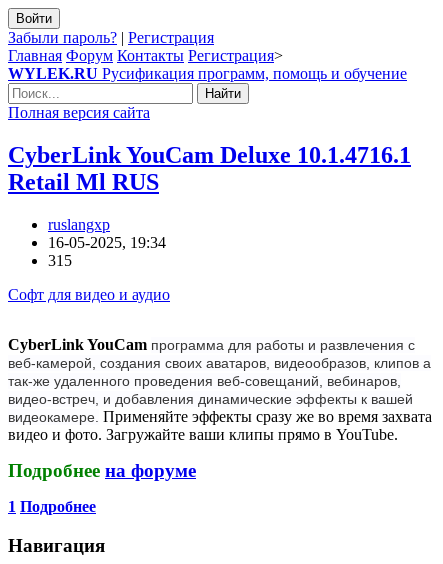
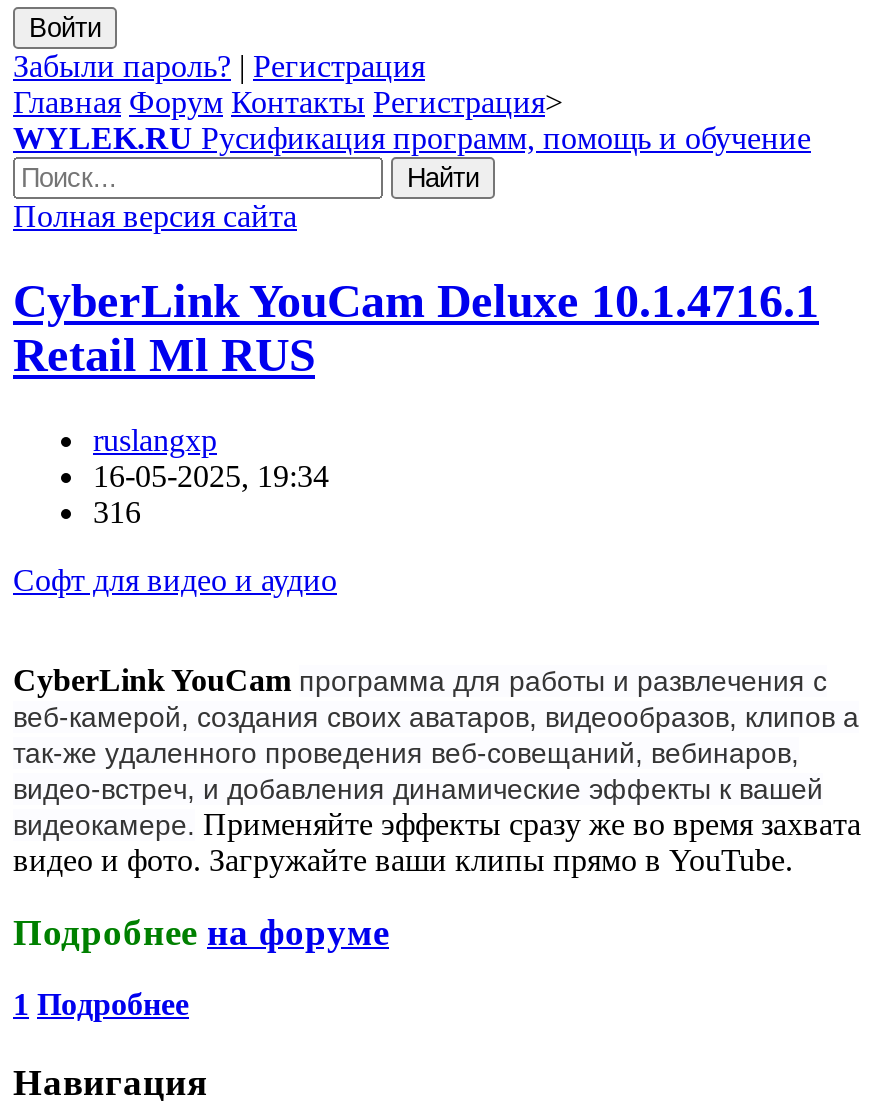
[48,252,72,269] 315 -> [93,495,141,529] 316

